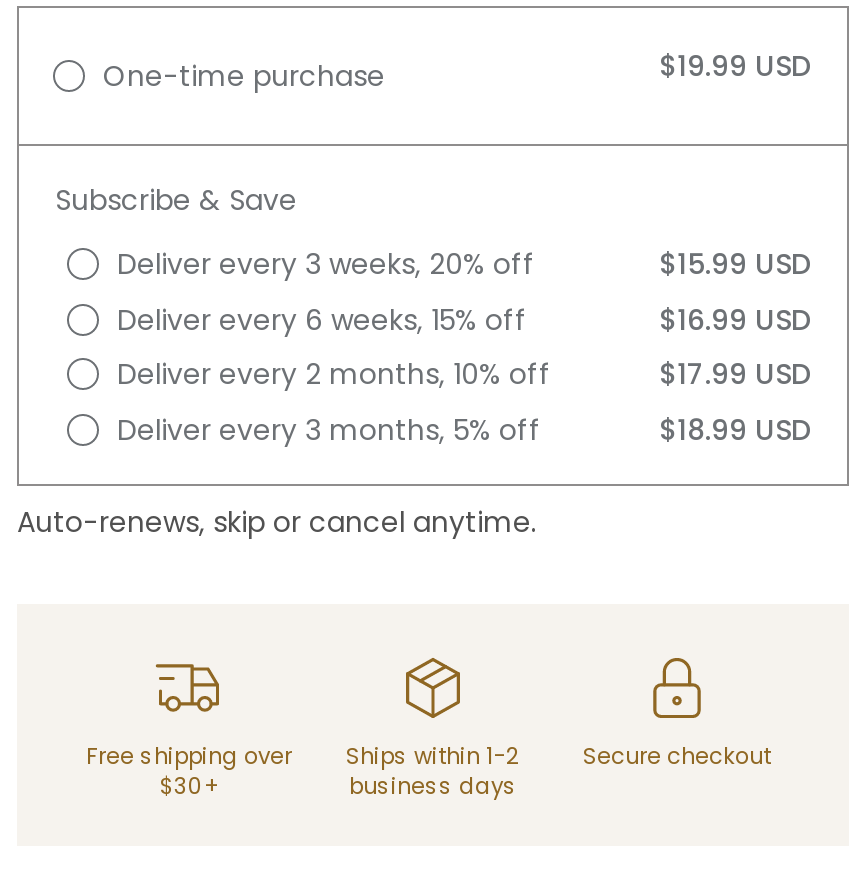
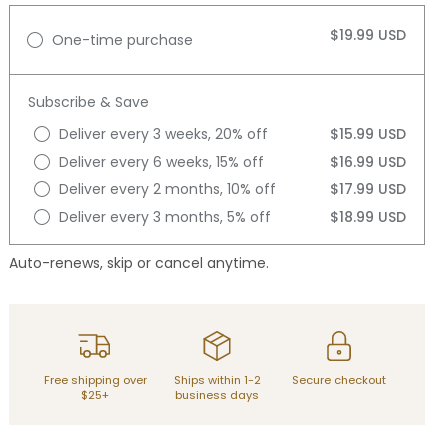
[160,770,218,802] $30+ -> [81,387,109,403] $25+

